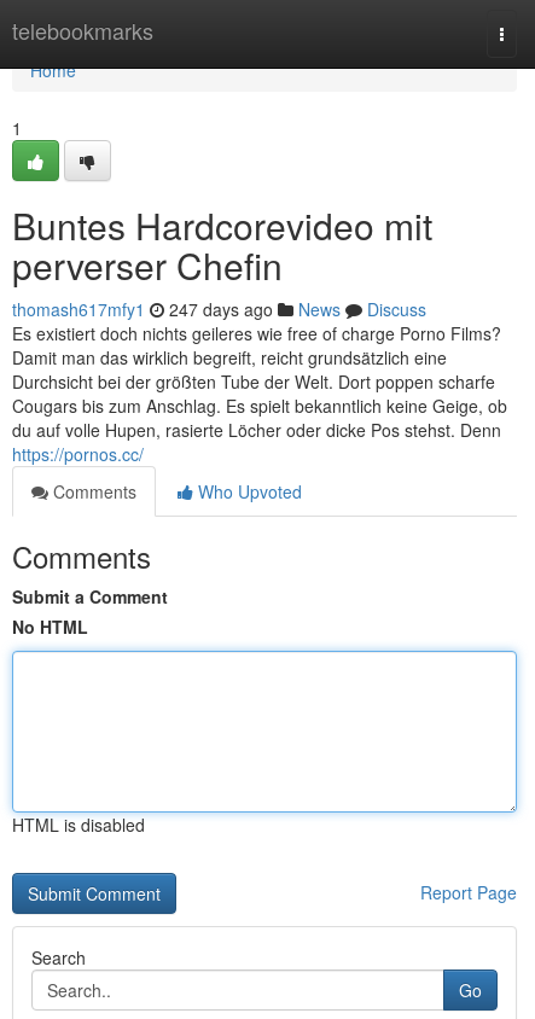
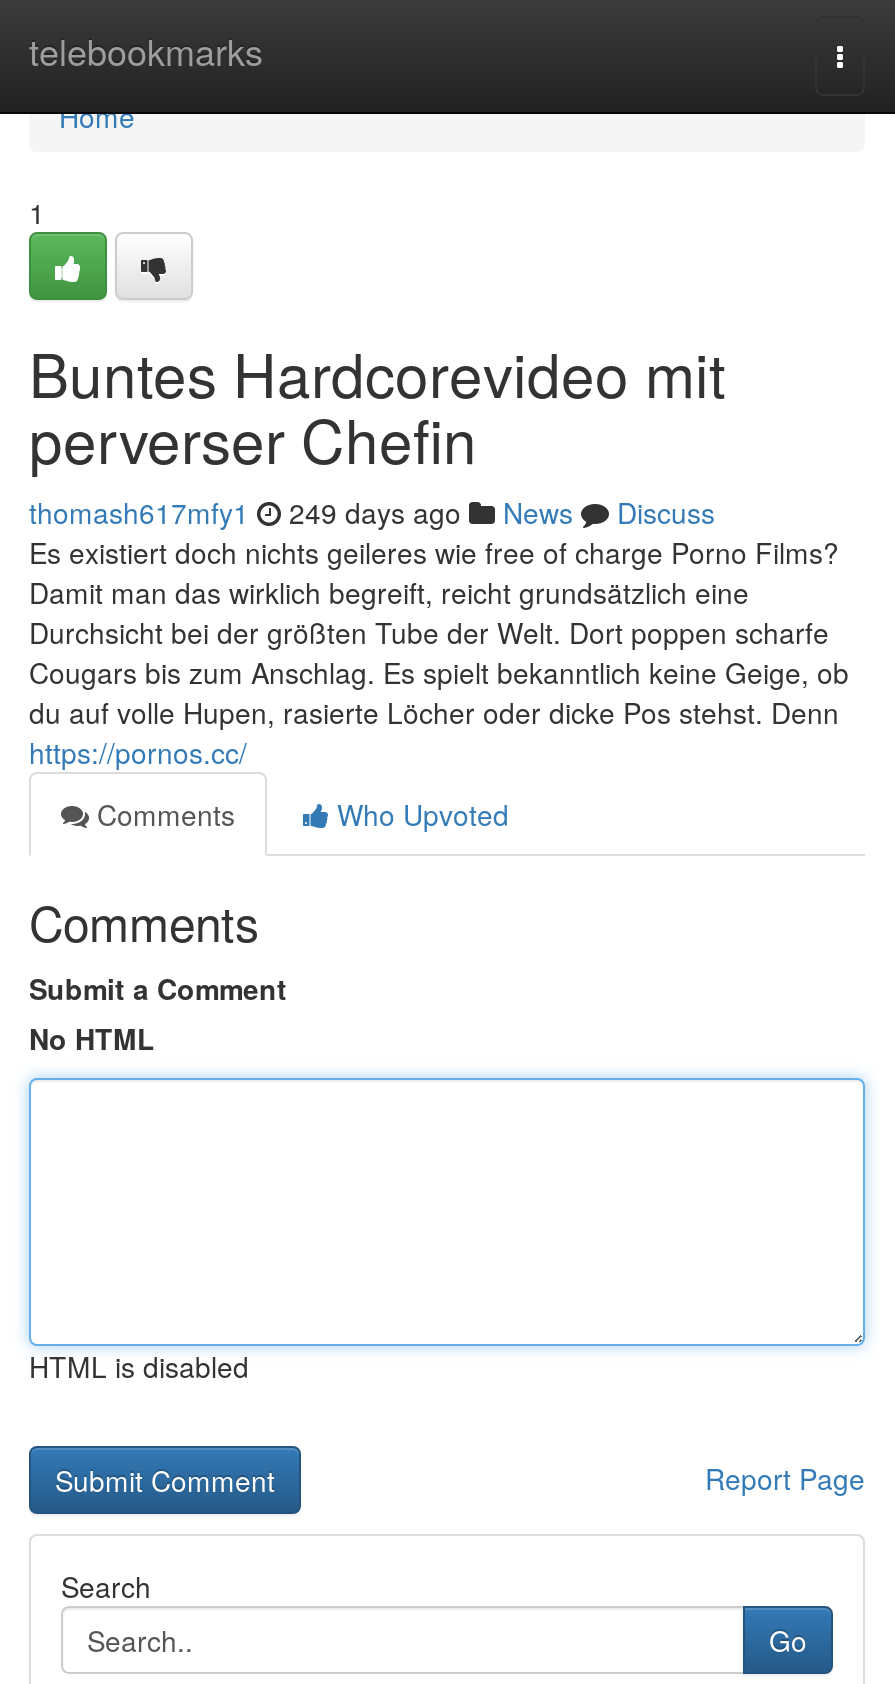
[12,297,426,321] thomash617mfy1 247 days ago News Discuss -> [29,492,715,532] thomash617mfy1 249 days ago News Discuss

